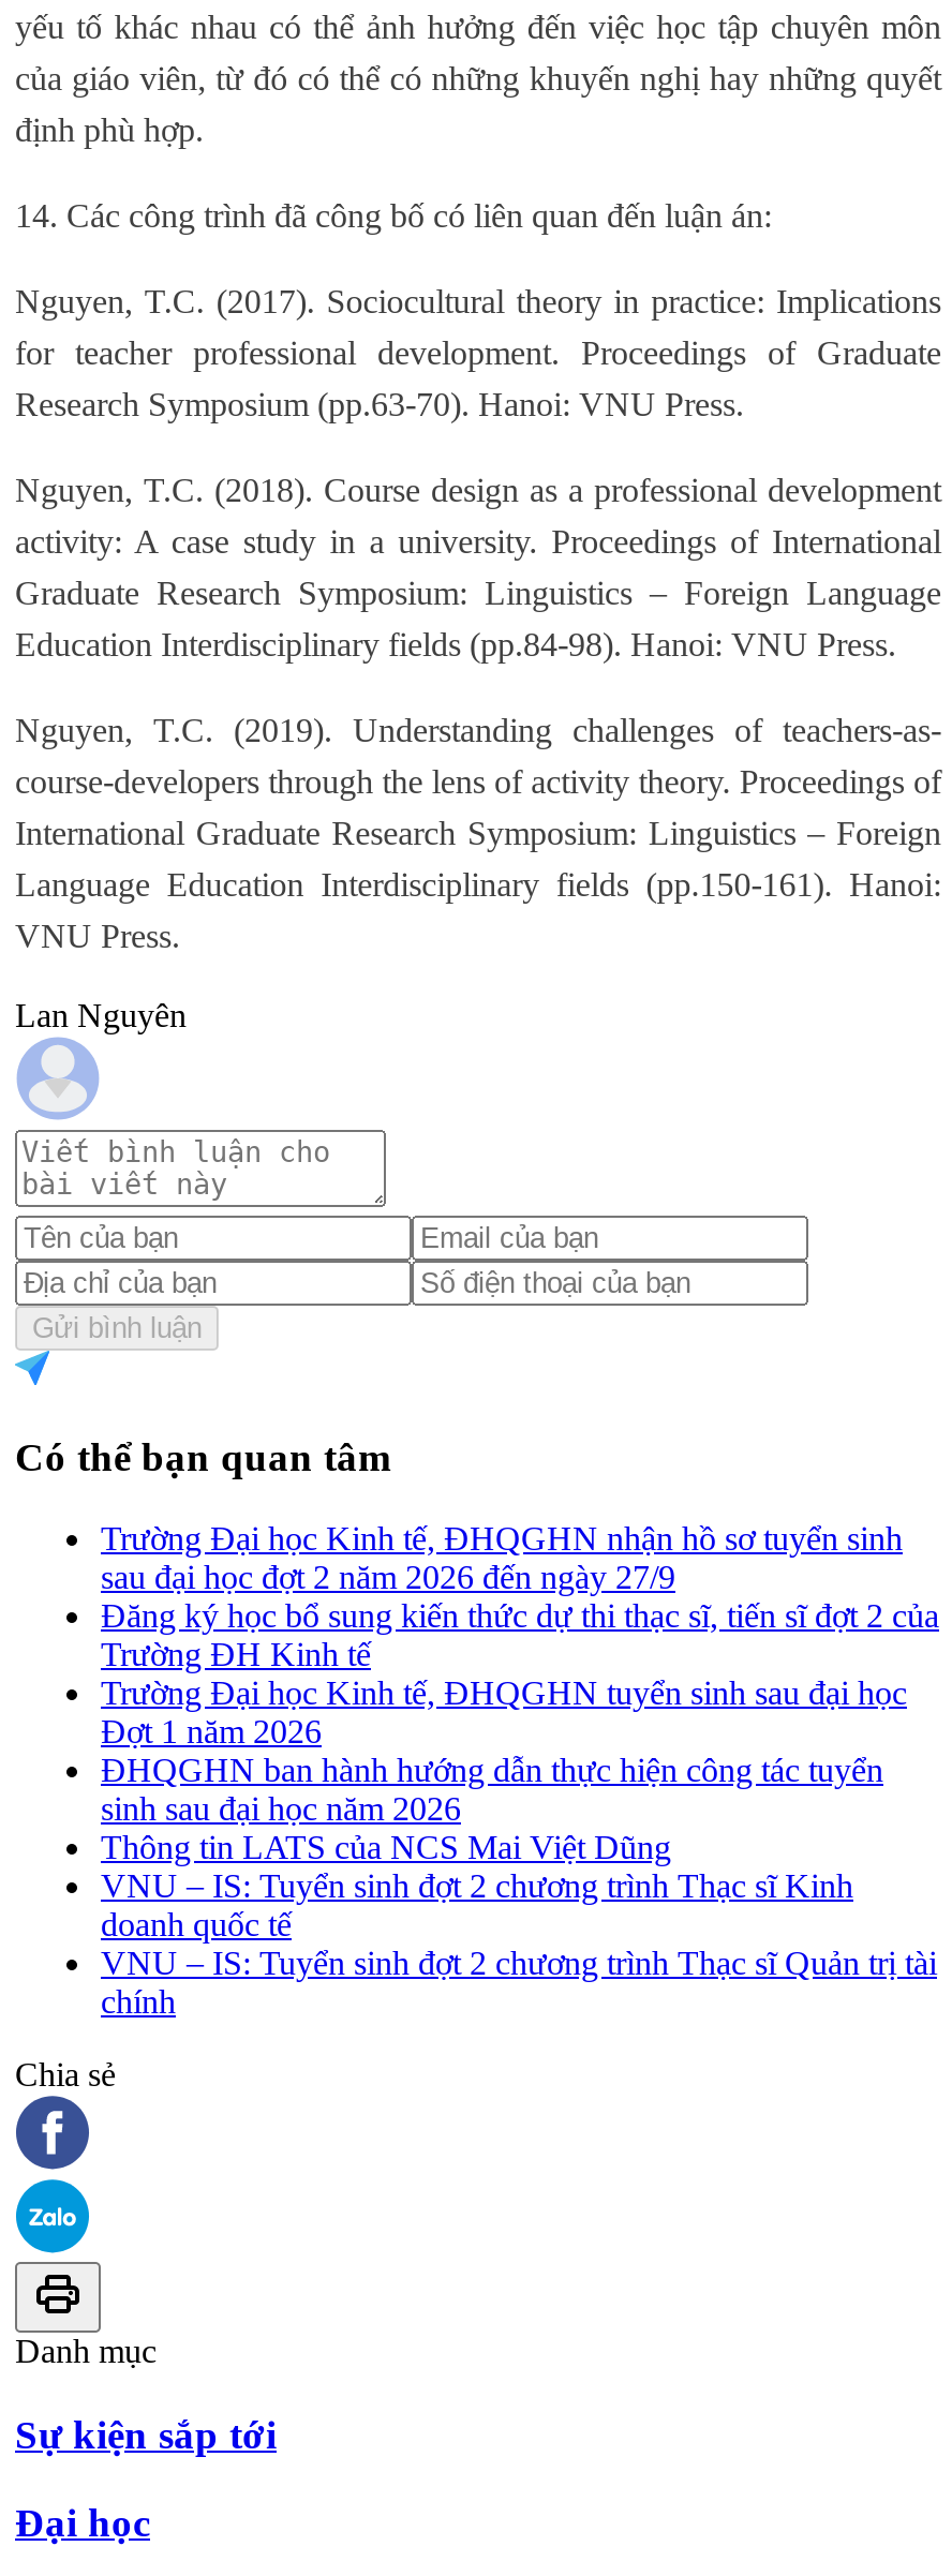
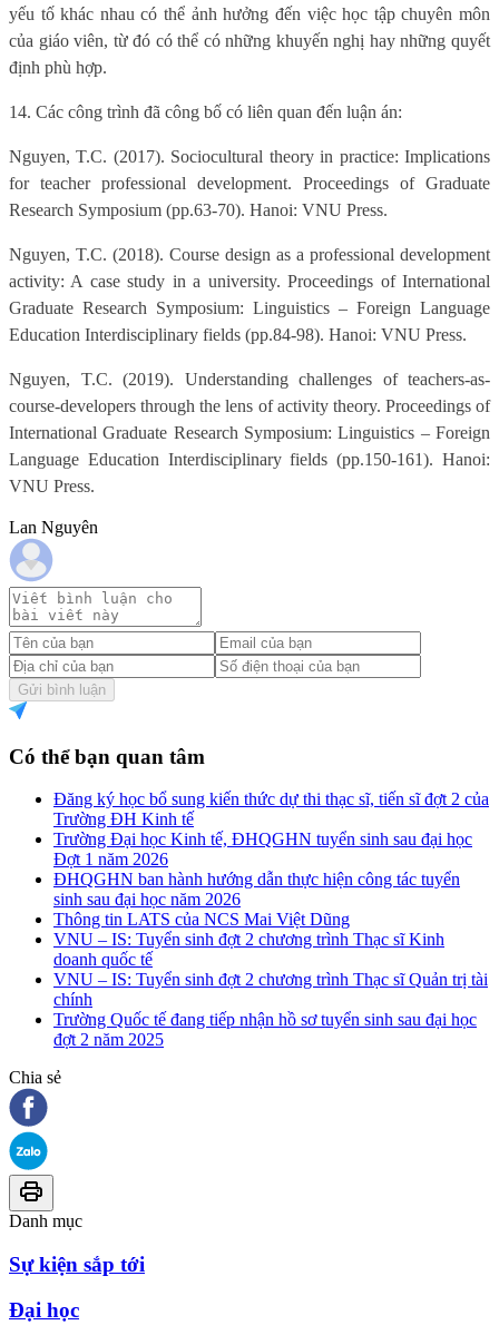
[101,1521,903,1596] Trường Đại học Kinh tế, ĐHQGHN nhận hồ sơ tuyển sinh | sau đại học đợt 2 năm 2026 đến ngày 27/9 -> none
moved [101,1598,939,2020] -> [53,790,489,1009]: Đăng ký học bổ sung kiến thức dự thi thạc sĩ, tiến sĩ đợt 2 của | Trường ĐH Kinh tế | Trường Đại học Kinh tế, ĐHQGHN tuyển sinh sau đại học | ... | VNU – IS: Tuyển sinh đợt 2 chương trình Thạc sĩ Quản trị tài | chính
none -> [53,1010,477,1049] Trường Quốc tế đang tiếp nhận hồ sơ tuyển sinh sau đại học | đợt 2 năm 2025

